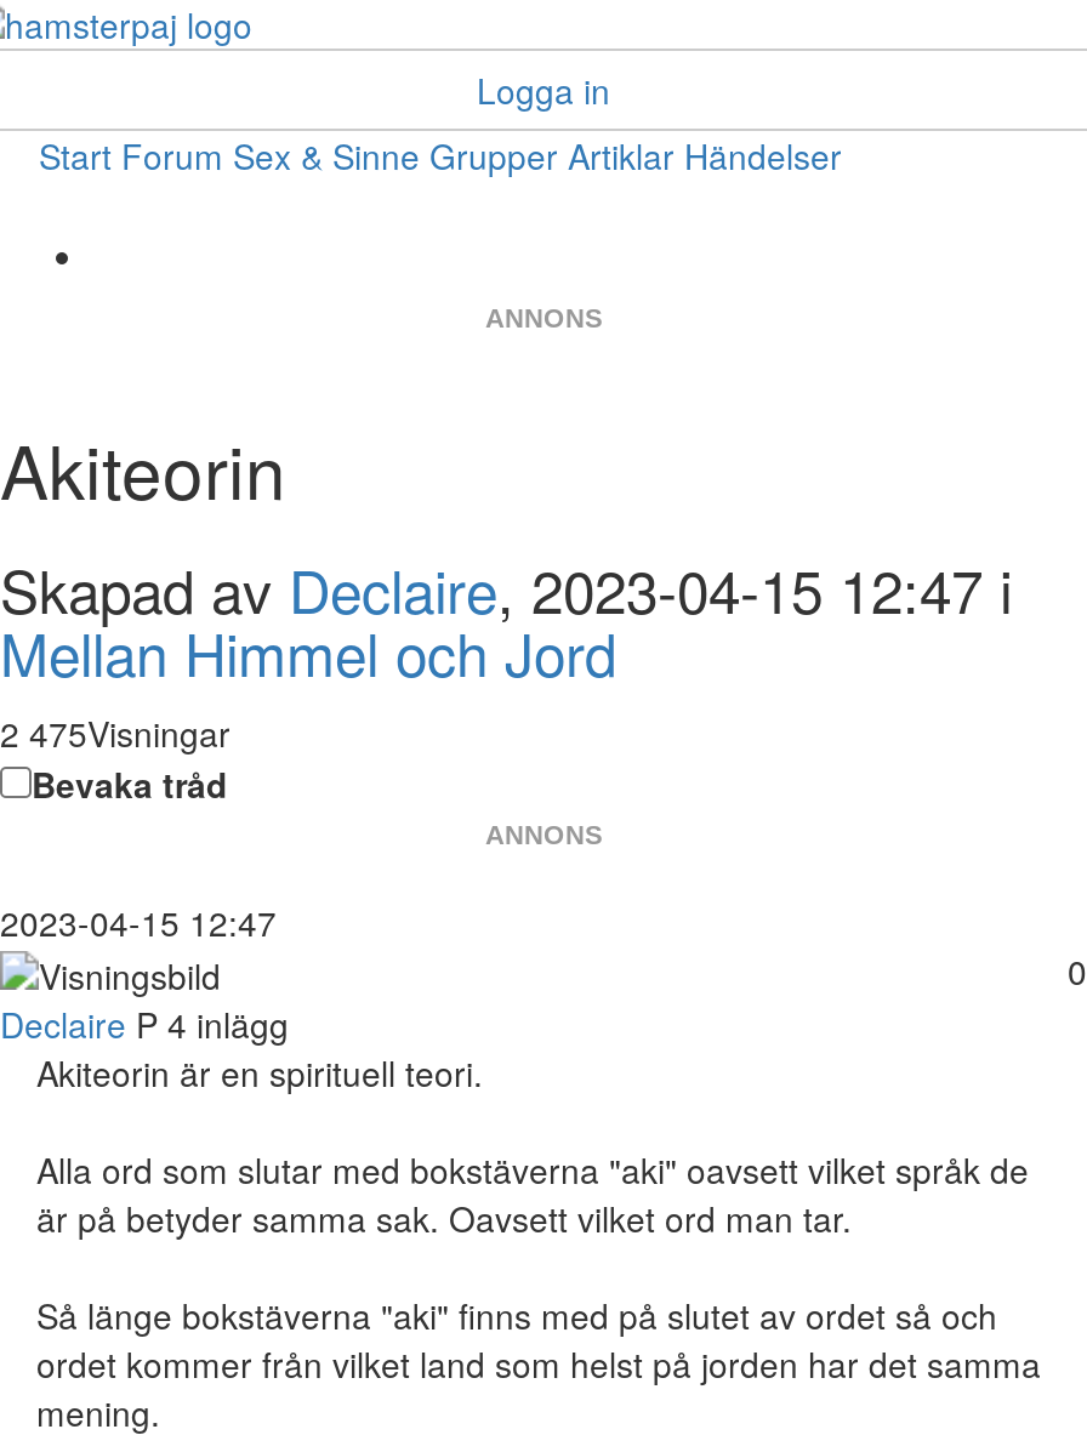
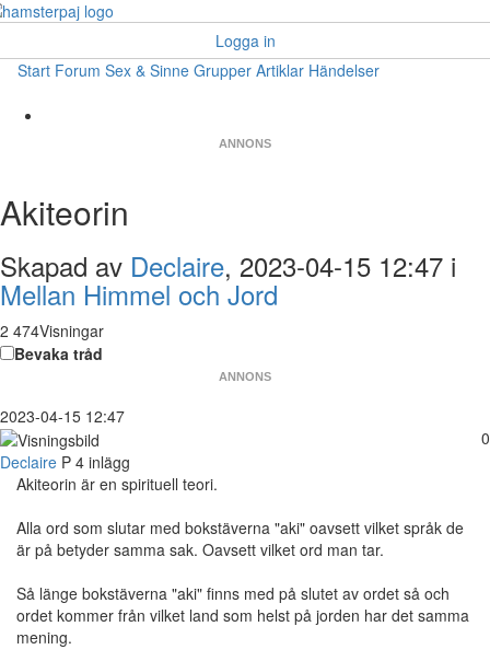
[0,708,231,757] 2 475Visningar -> [0,320,104,341] 2 474Visningar

